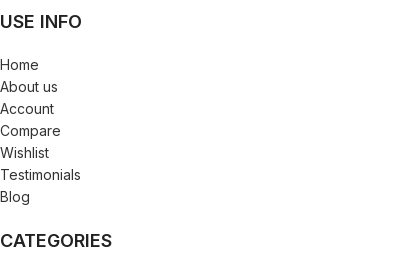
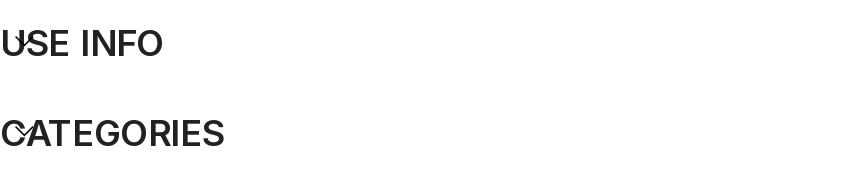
[0,56,81,205] Home | About us | Account | Compare | Wishlist | Testimonials | Blog -> none

